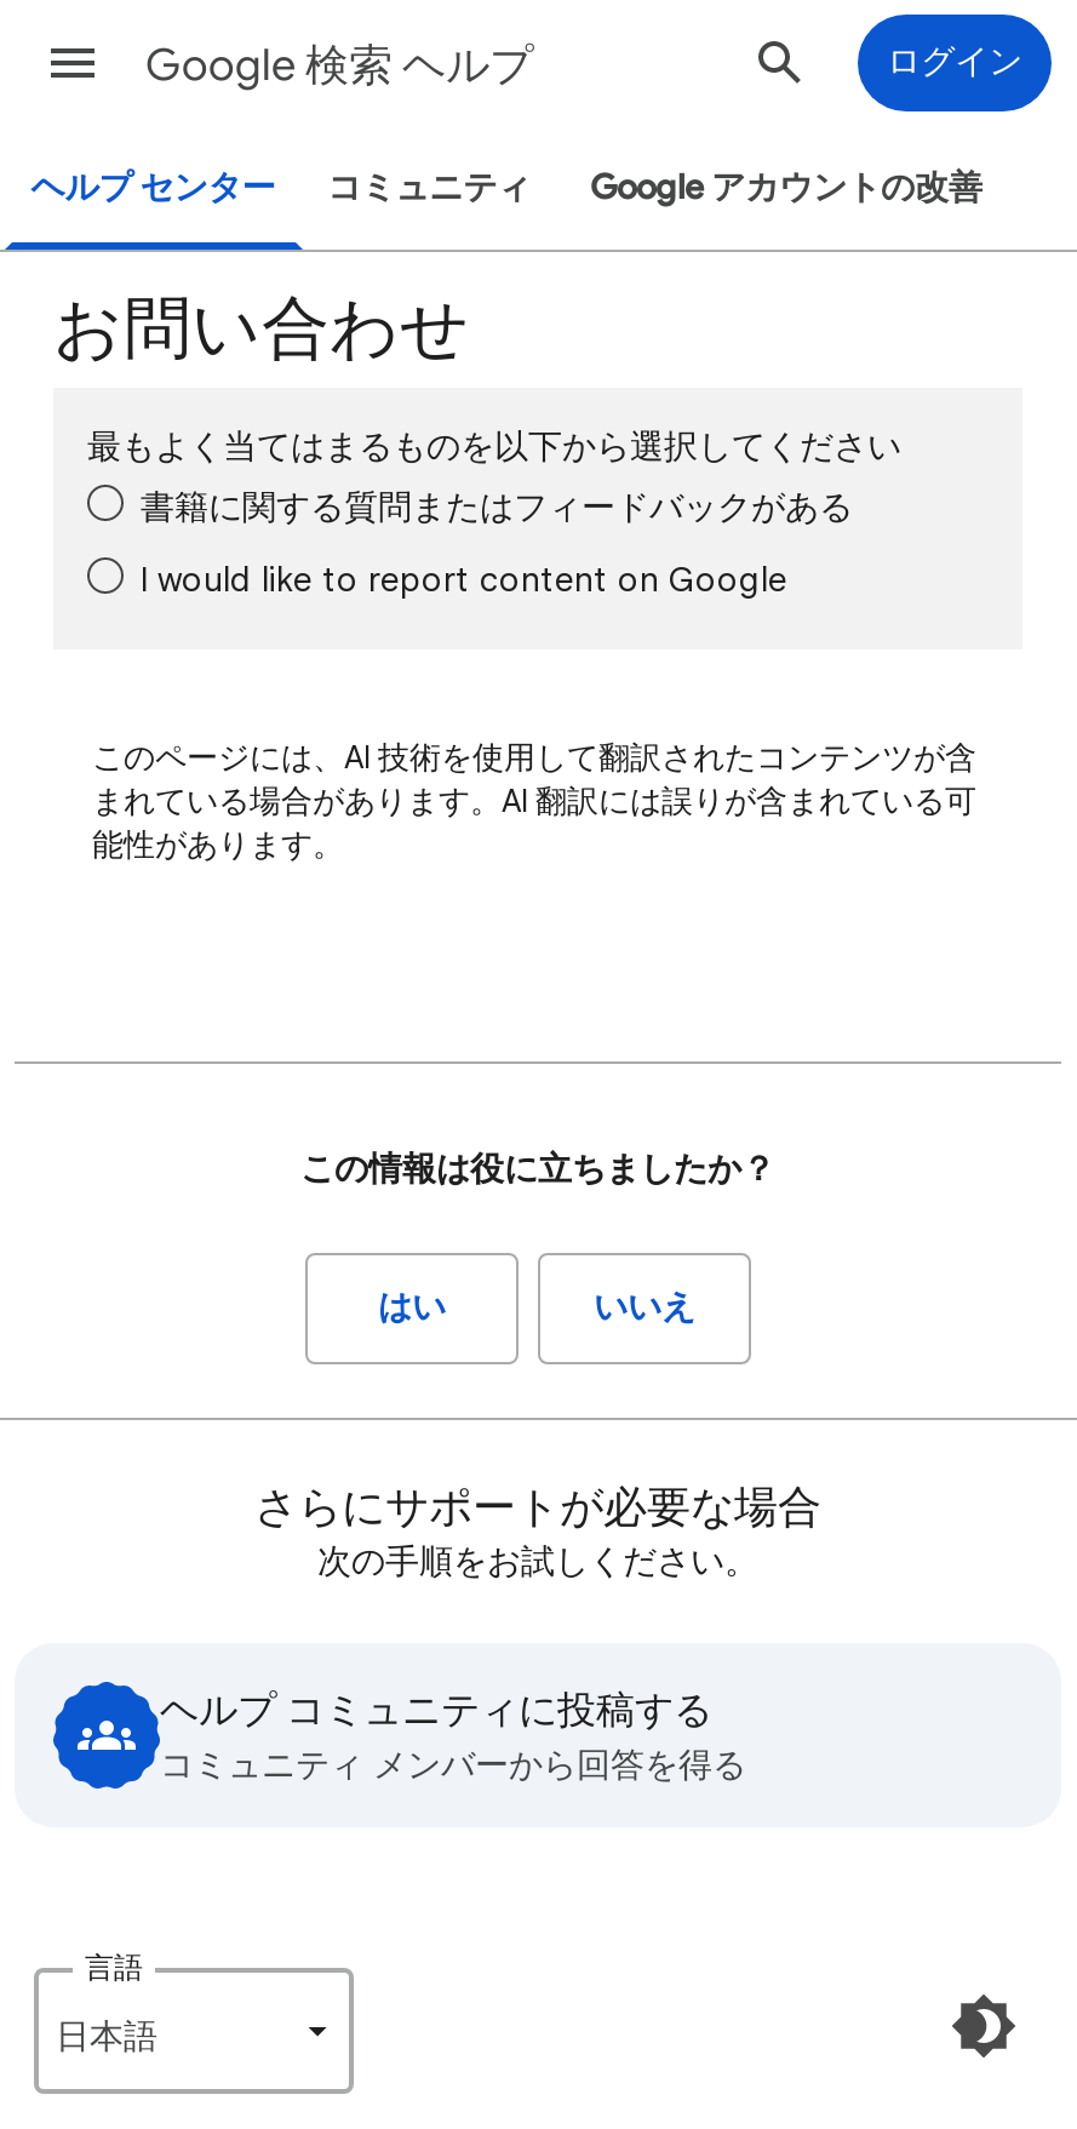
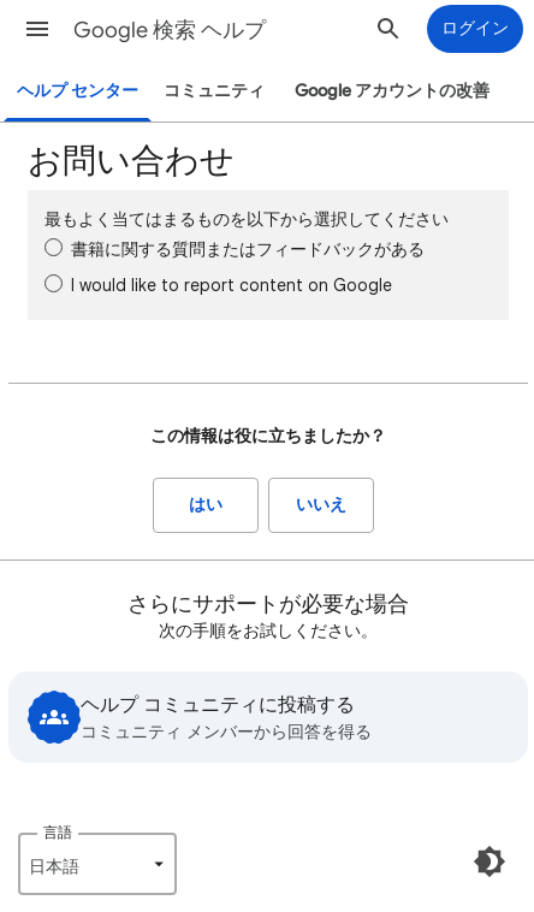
[92,737,976,865] このページには、AI 技術を使用して翻訳されたコンテンツが含 | まれている場合があります。AI 翻訳には誤りが含まれている可 | 能性があります。 -> none

